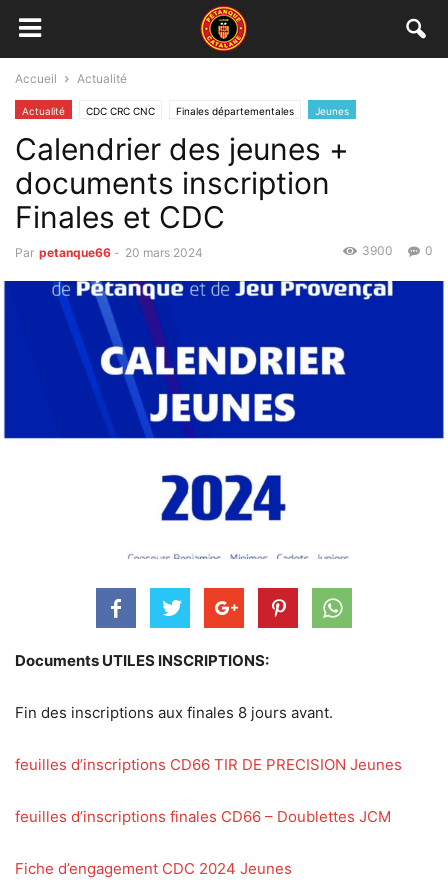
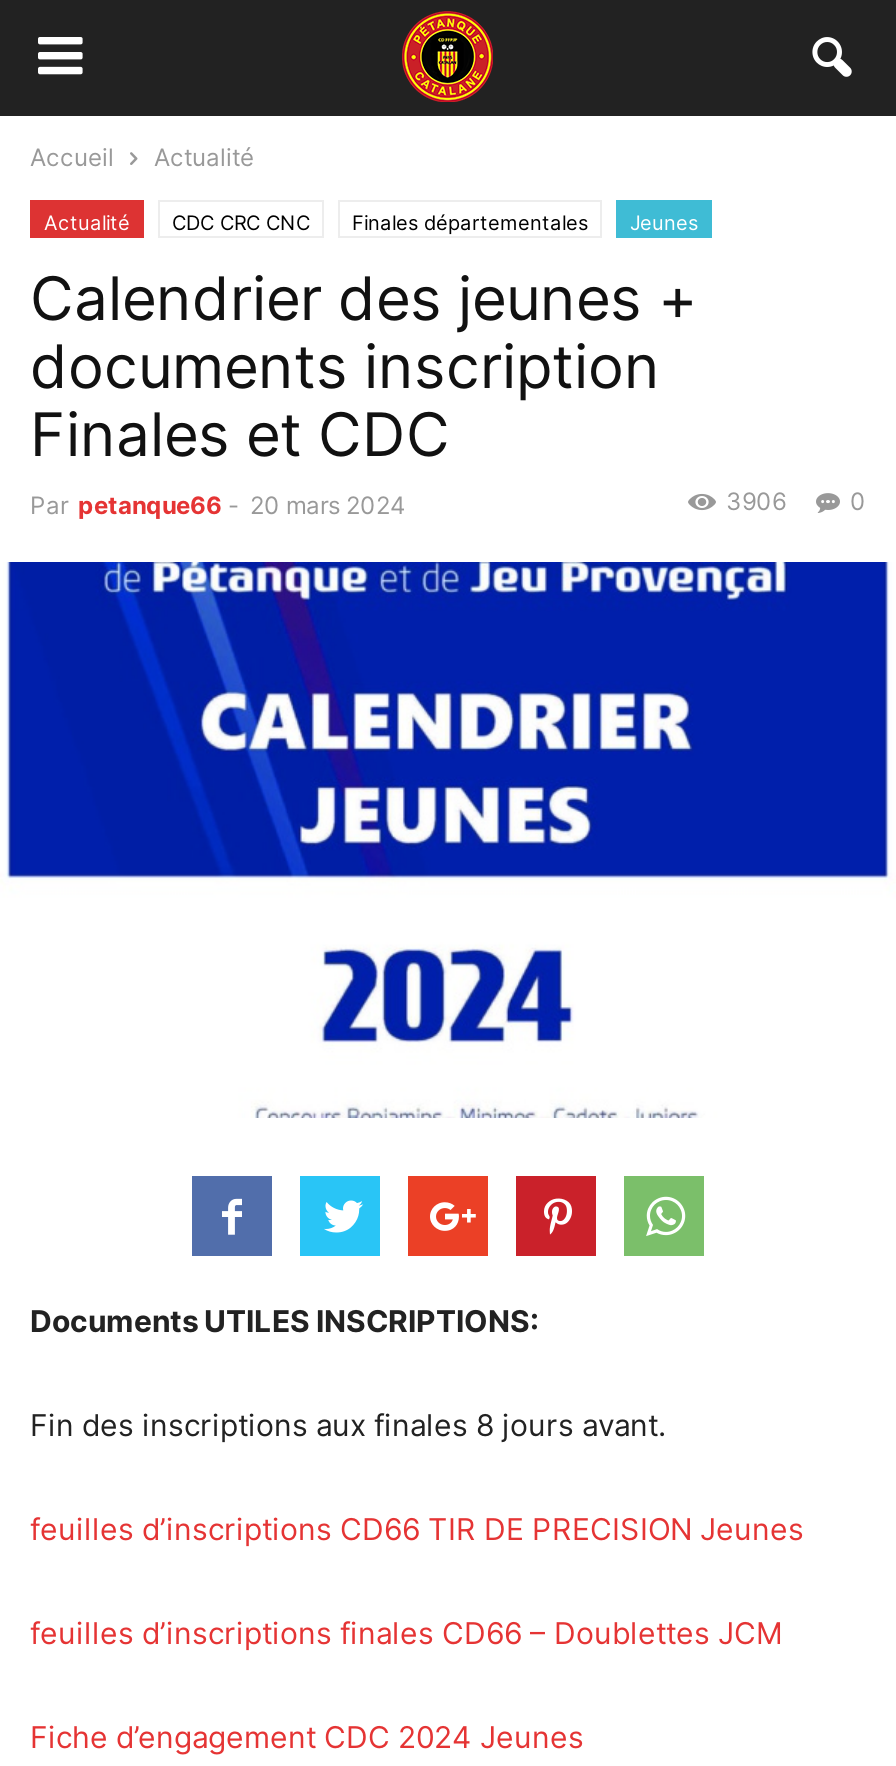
[362,243,393,258] 3900 -> [726,486,786,516] 3906

